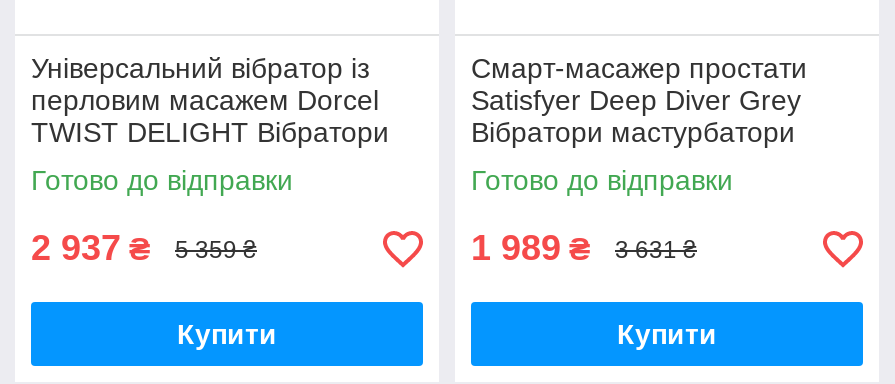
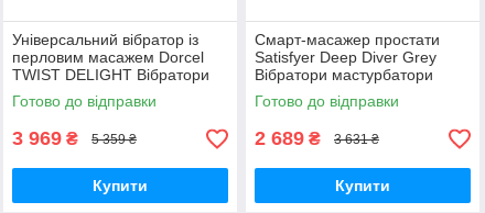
[31,228,151,268] 2 937 ₴ -> [12,127,78,149] 3 969 ₴
[471,228,591,268] 1 989 ₴ -> [255,127,321,149] 2 689 ₴

